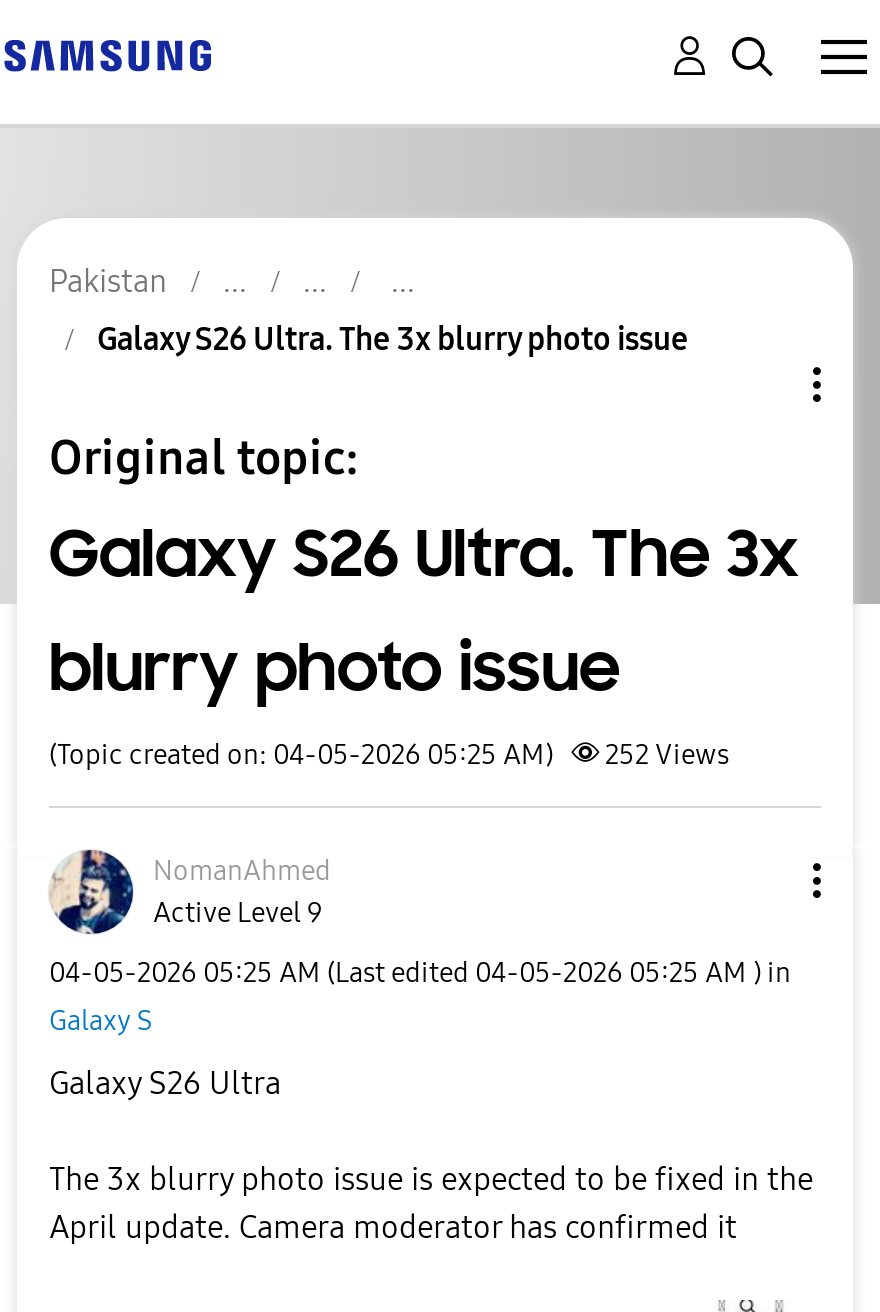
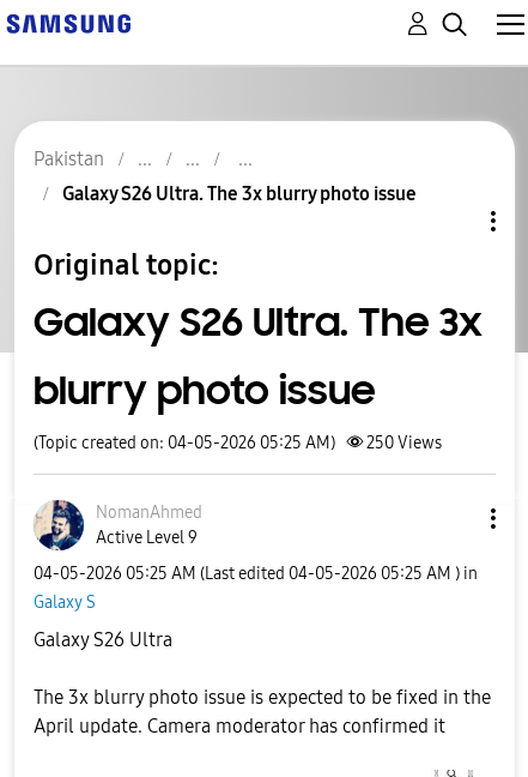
[49,738,729,772] (Topic created on: 04-05-2026 05:25 AM) 252 Views -> [34,433,442,453] (Topic created on: 04-05-2026 05:25 AM) 250 Views

